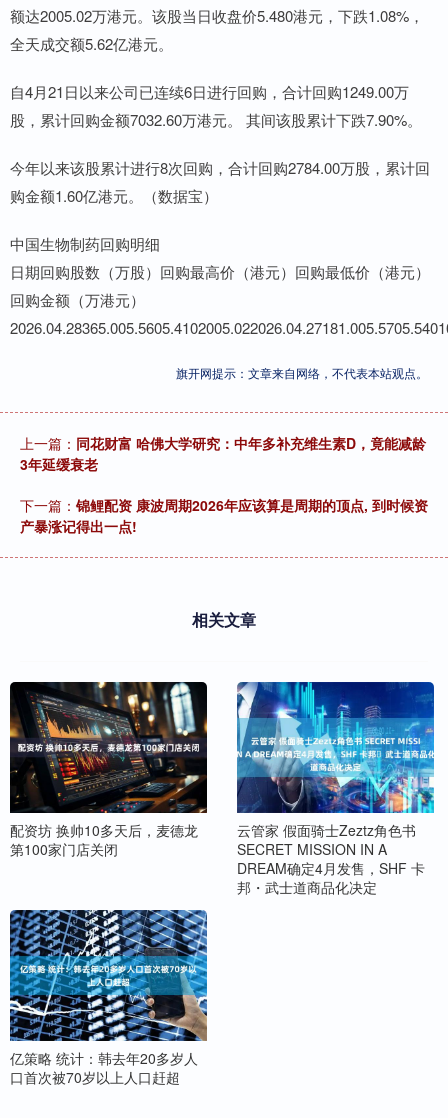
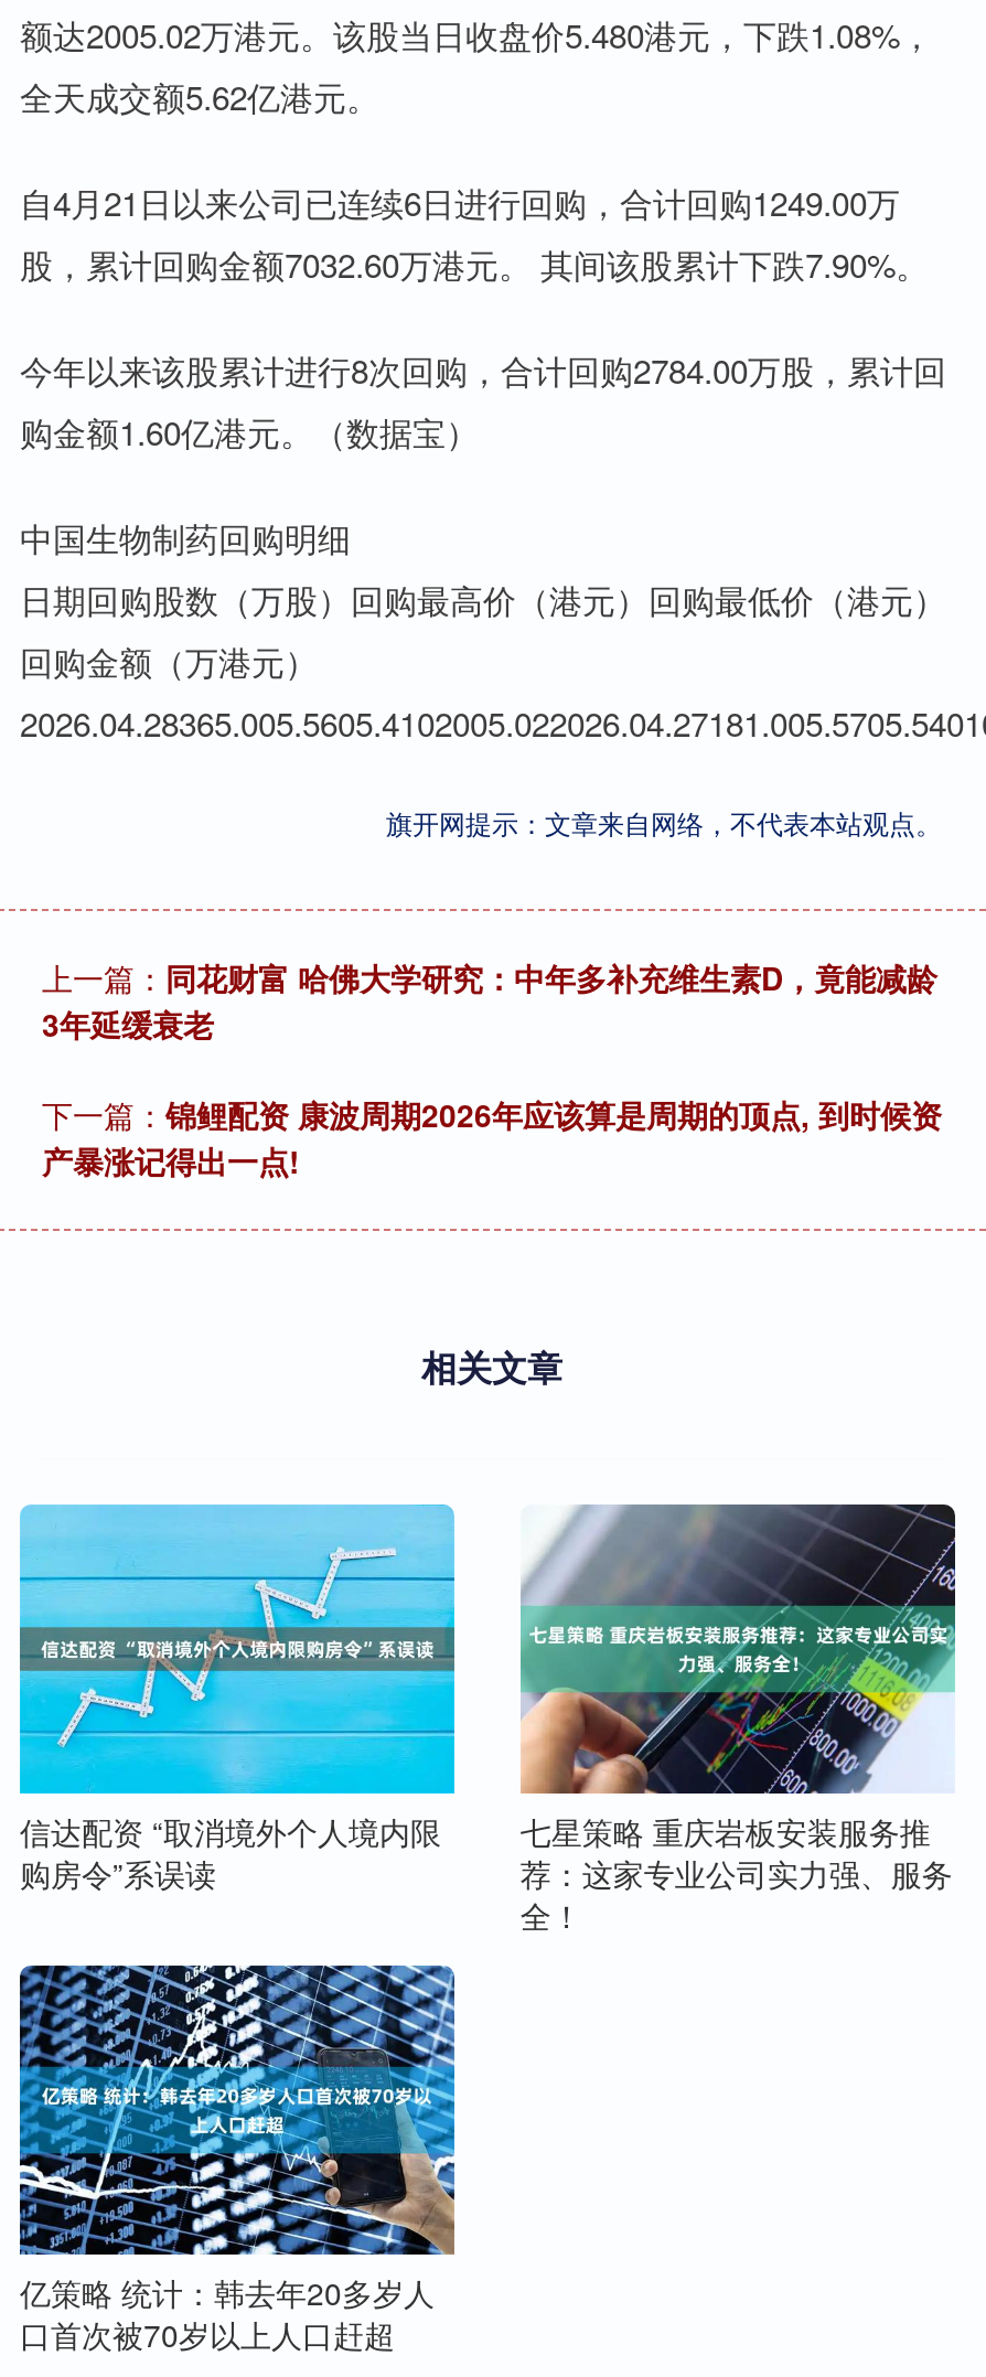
[9,681,208,859] [image] | 配资坊 换帅10多天后，麦德龙 | 第100家门店关闭 -> [18,1502,457,1895] [image] | 信达配资 “取消境外个人境内限 | 购房令”系误读
[236,681,435,897] [image] | 云管家 假面骑士Zeztz角色书 | SECRET MISSION IN A | DREAM确定4月发售，SHF 卡 | 邦・武士道商品化决定 -> [520,1502,957,1937] [image] | 七星策略 重庆岩板安装服务推 | 荐：这家专业公司实力强、服务 | 全！

